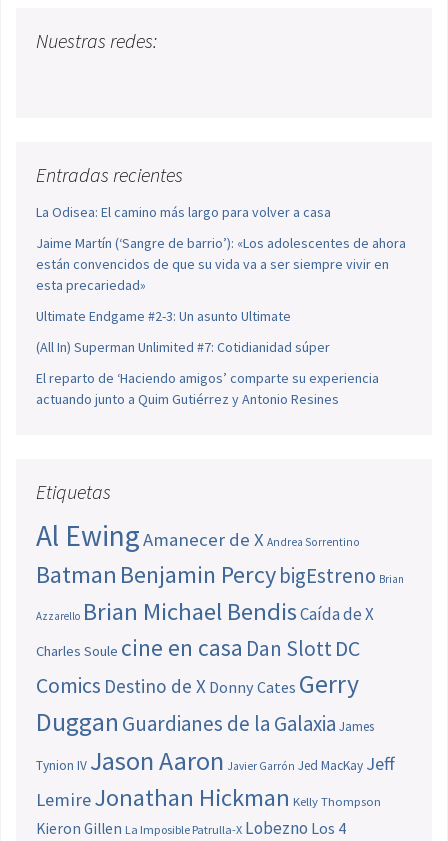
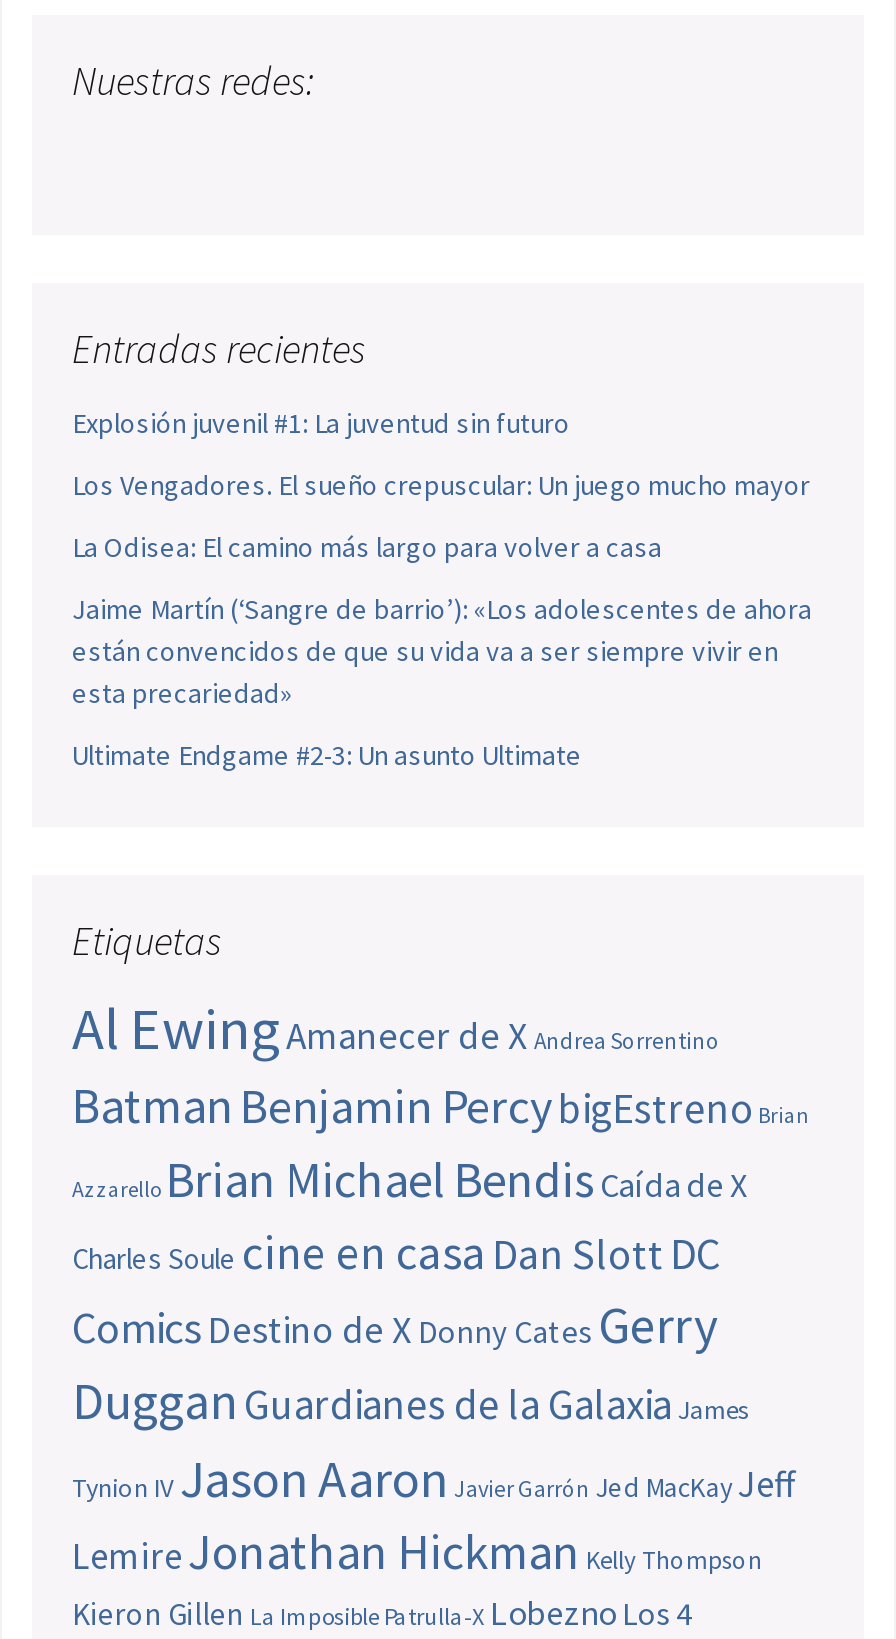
none -> [72,404,810,502] Explosión juvenil #1: La juventud sin futuro | Los Vengadores. El sueño crepuscular: Un juego mucho mayor
moved [36,203,406,325] -> [72,528,812,772]: La Odisea: El camino más largo para volver a casa | Jaime Martín (‘Sangre de barrio’): «Los adolescentes de ahora | están convencidos de que su vida va a ser siempre vivir en | esta precariedad» | Ultimate Endgame #2-3: Un asunto Ultimate
[36,338,379,408] (All In) Superman Unlimited #7: Cotidianidad súper | El reparto de ‘Haciendo amigos’ comparte su experiencia | actuando junto a Quim Gutiérrez y Antonio Resines -> none

